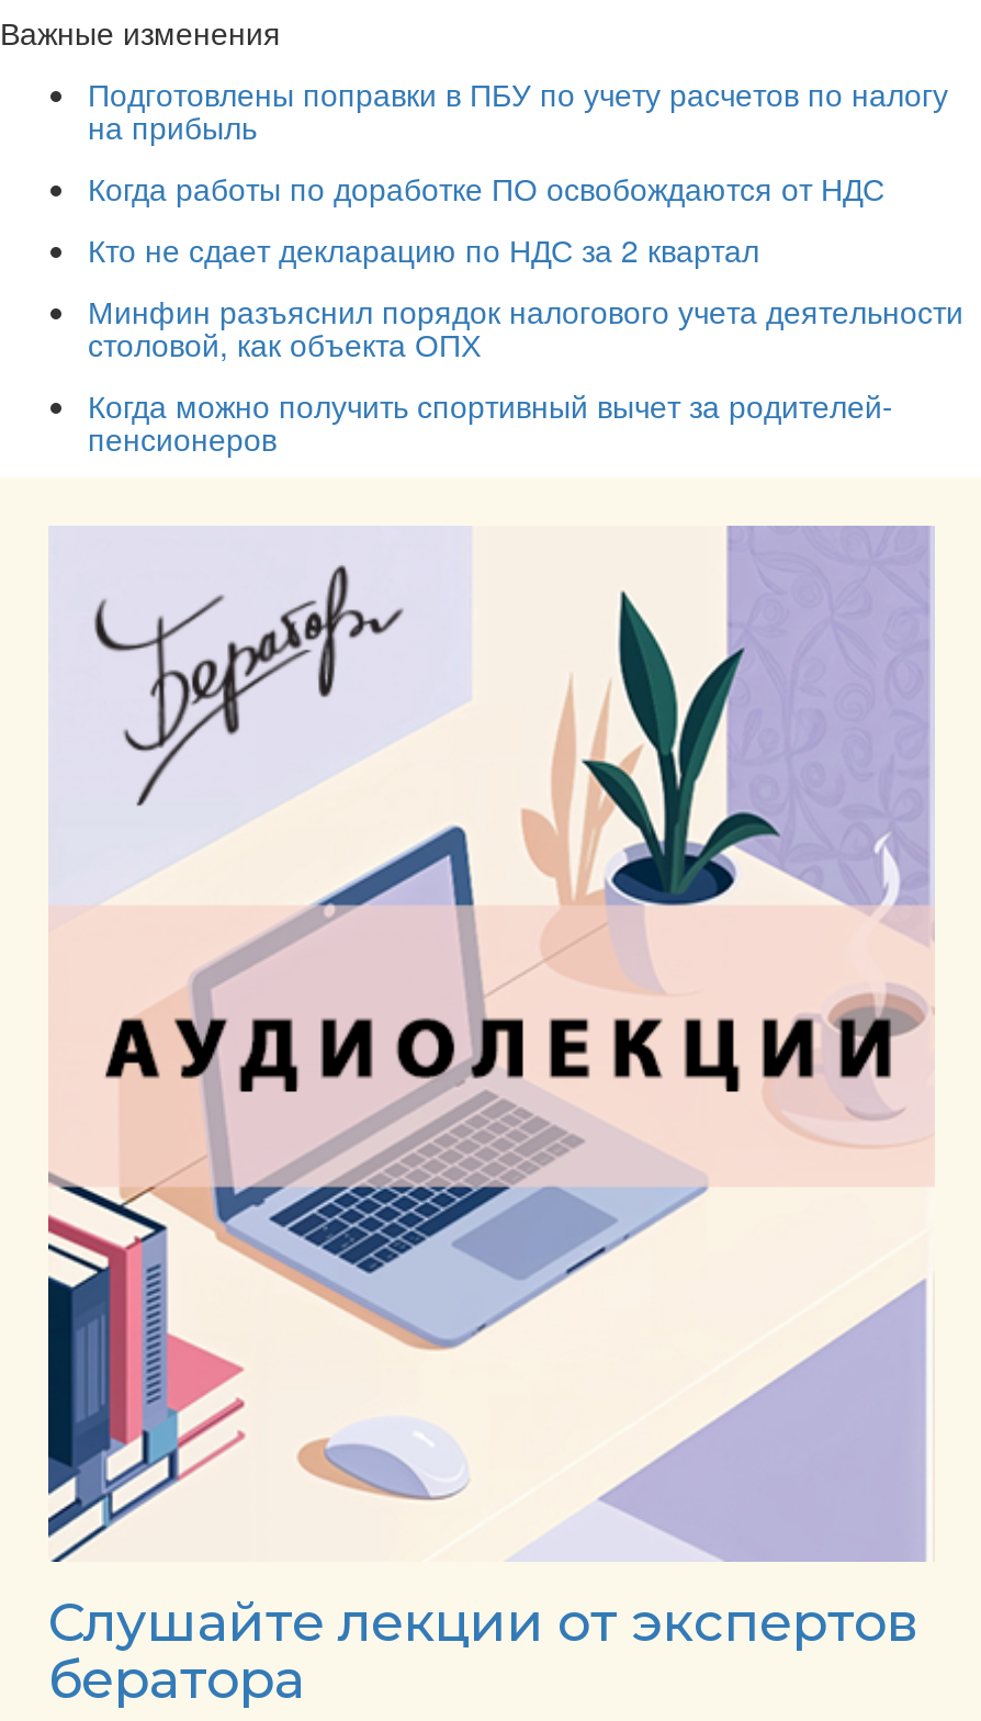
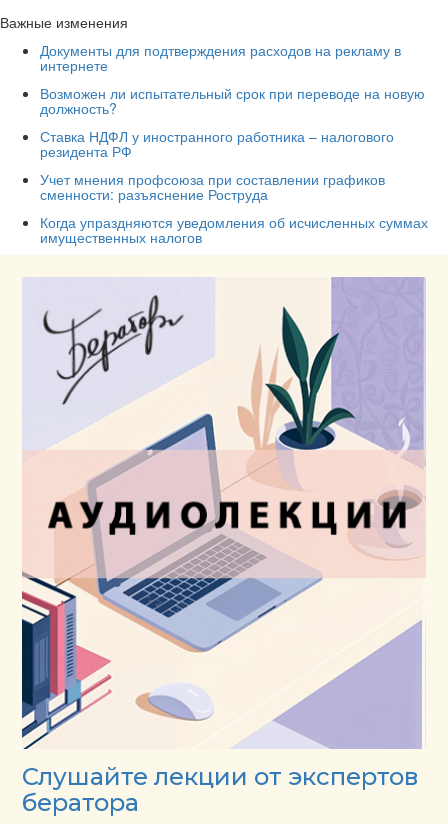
[88,71,963,460] Подготовлены поправки в ПБУ по учету расчетов по налогу | на прибыль | Когда работы по доработке ПО освобождаются от НДС | Кто не сдает декларацию по НДС за 2 квартал | Минфин разъяснил порядок налогового учета деятельности | столовой, как объекта ОПХ | Когда можно получить спортивный вычет за родителей- | пенсионеров -> [40,40,428,247] Документы для подтверждения расходов на рекламу в | интернете | Возможен ли испытательный срок при переводе на новую | должность? | Ставка НДФЛ у иностранного работника – налогового | резидента РФ | Учет мнения профсоюза при составлении графиков | сменности: разъяснение Роструда | Когда упраздняются уведомления об исчисленных суммах | имущественных налогов

